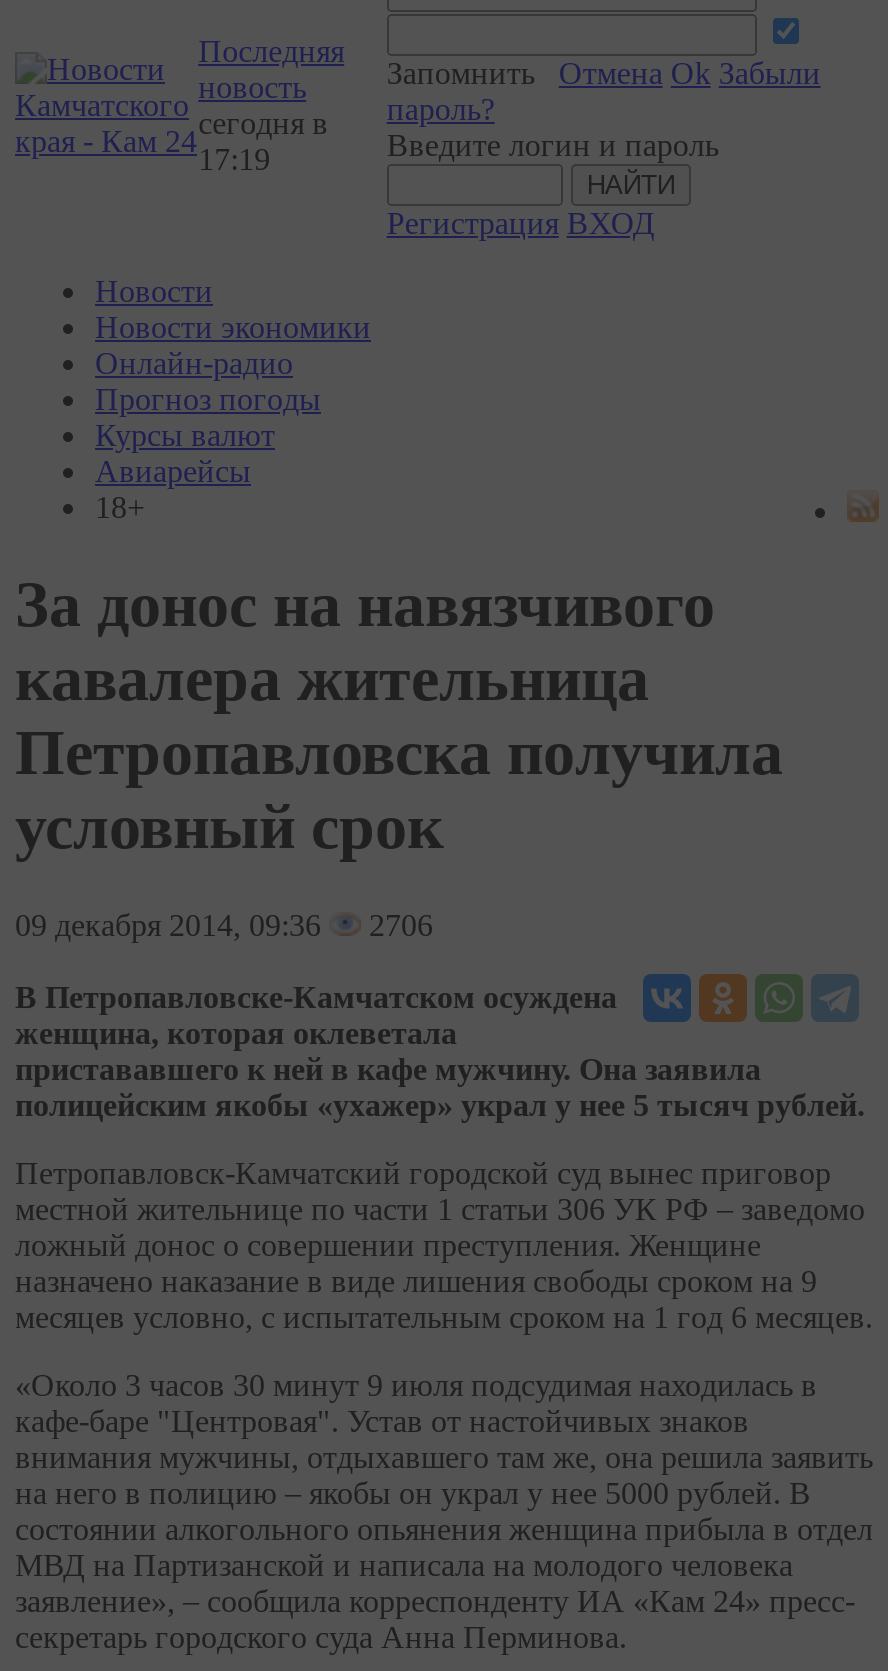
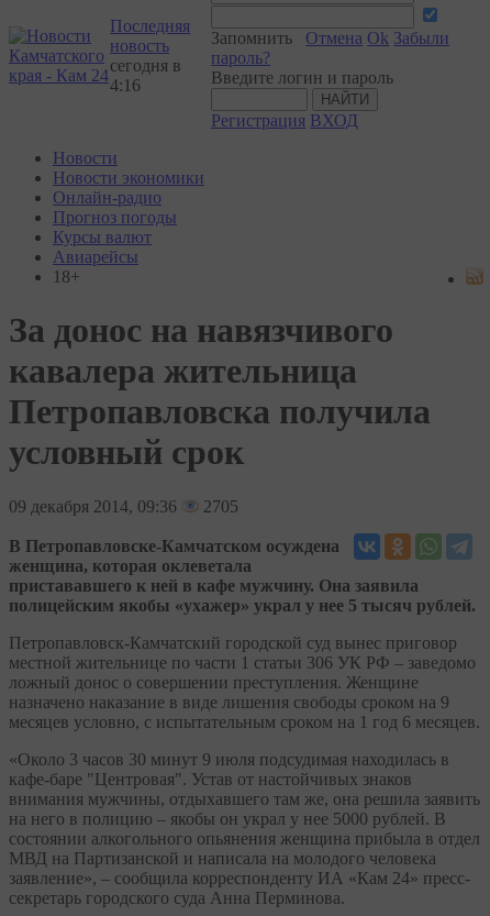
[198,142,270,176] 17:19 -> [110,76,141,95] 4:16
[15,908,433,942] 09 декабря 2014, 09:36 2706 -> [9,497,238,516] 09 декабря 2014, 09:36 2705

